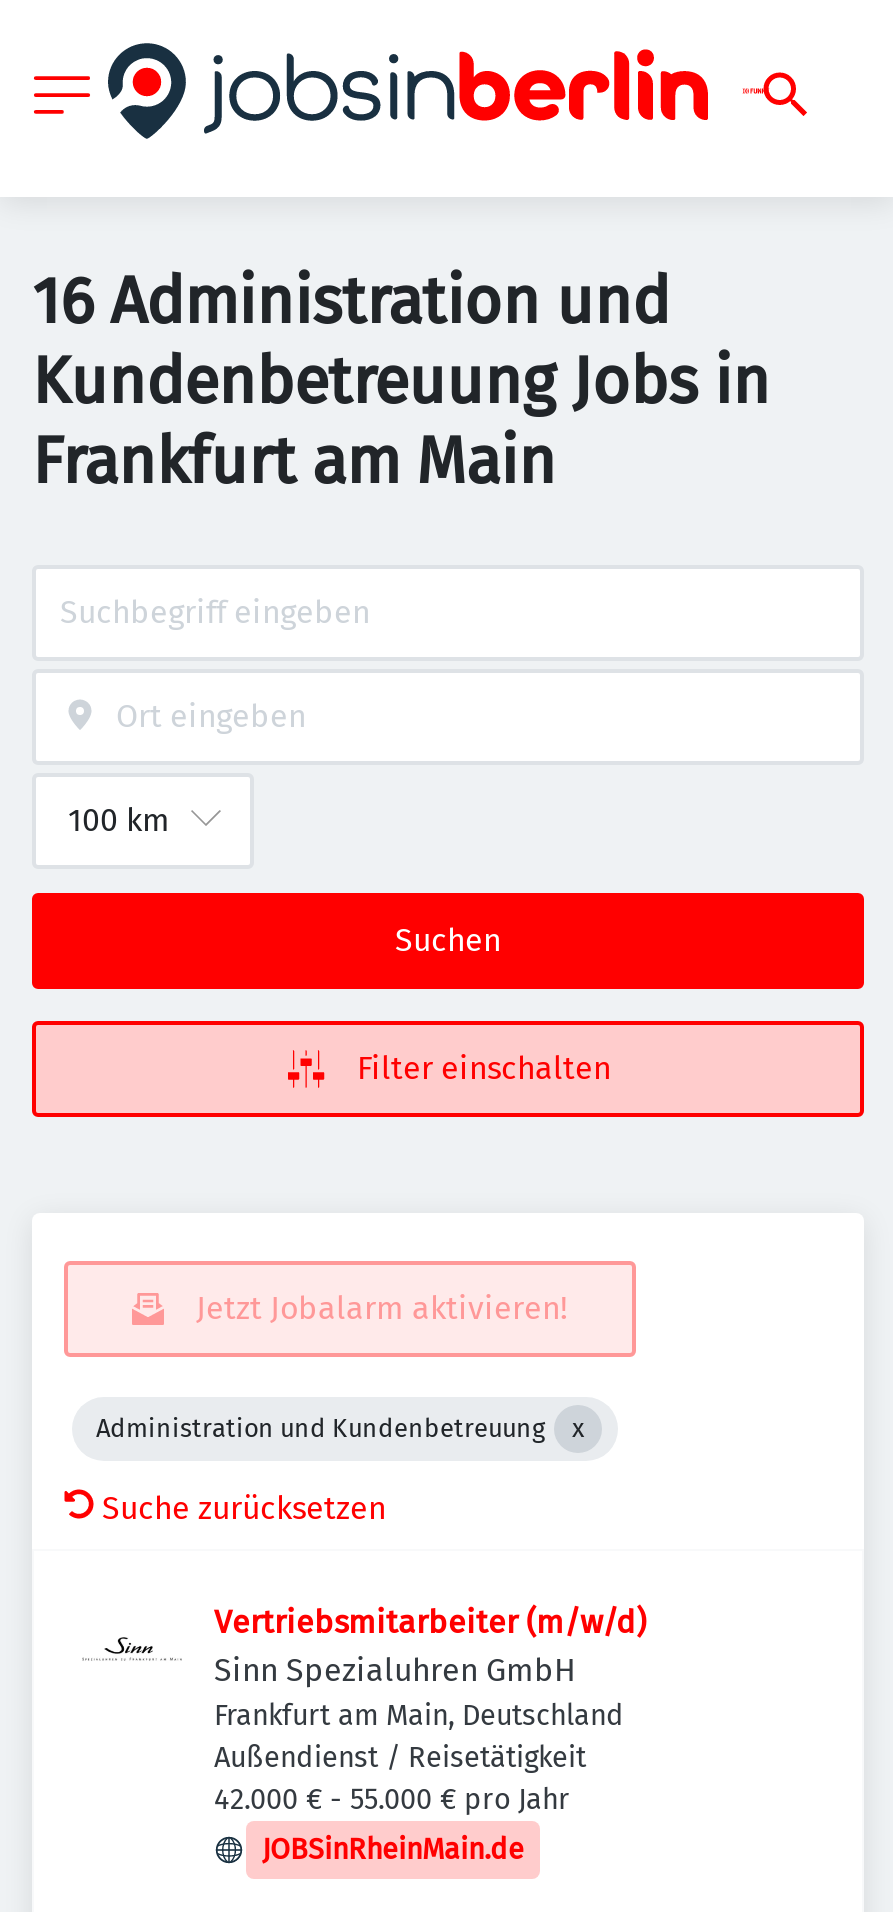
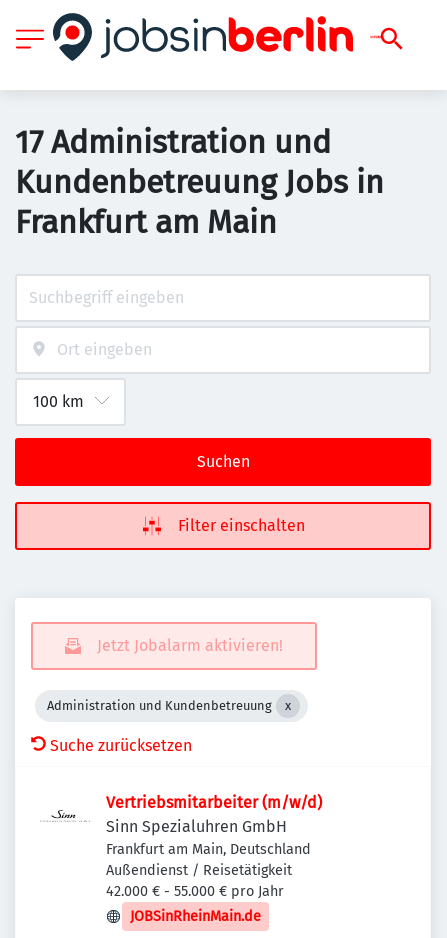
[32,263,670,339] 16 Administration und -> [15,123,331,161] 17 Administration und

